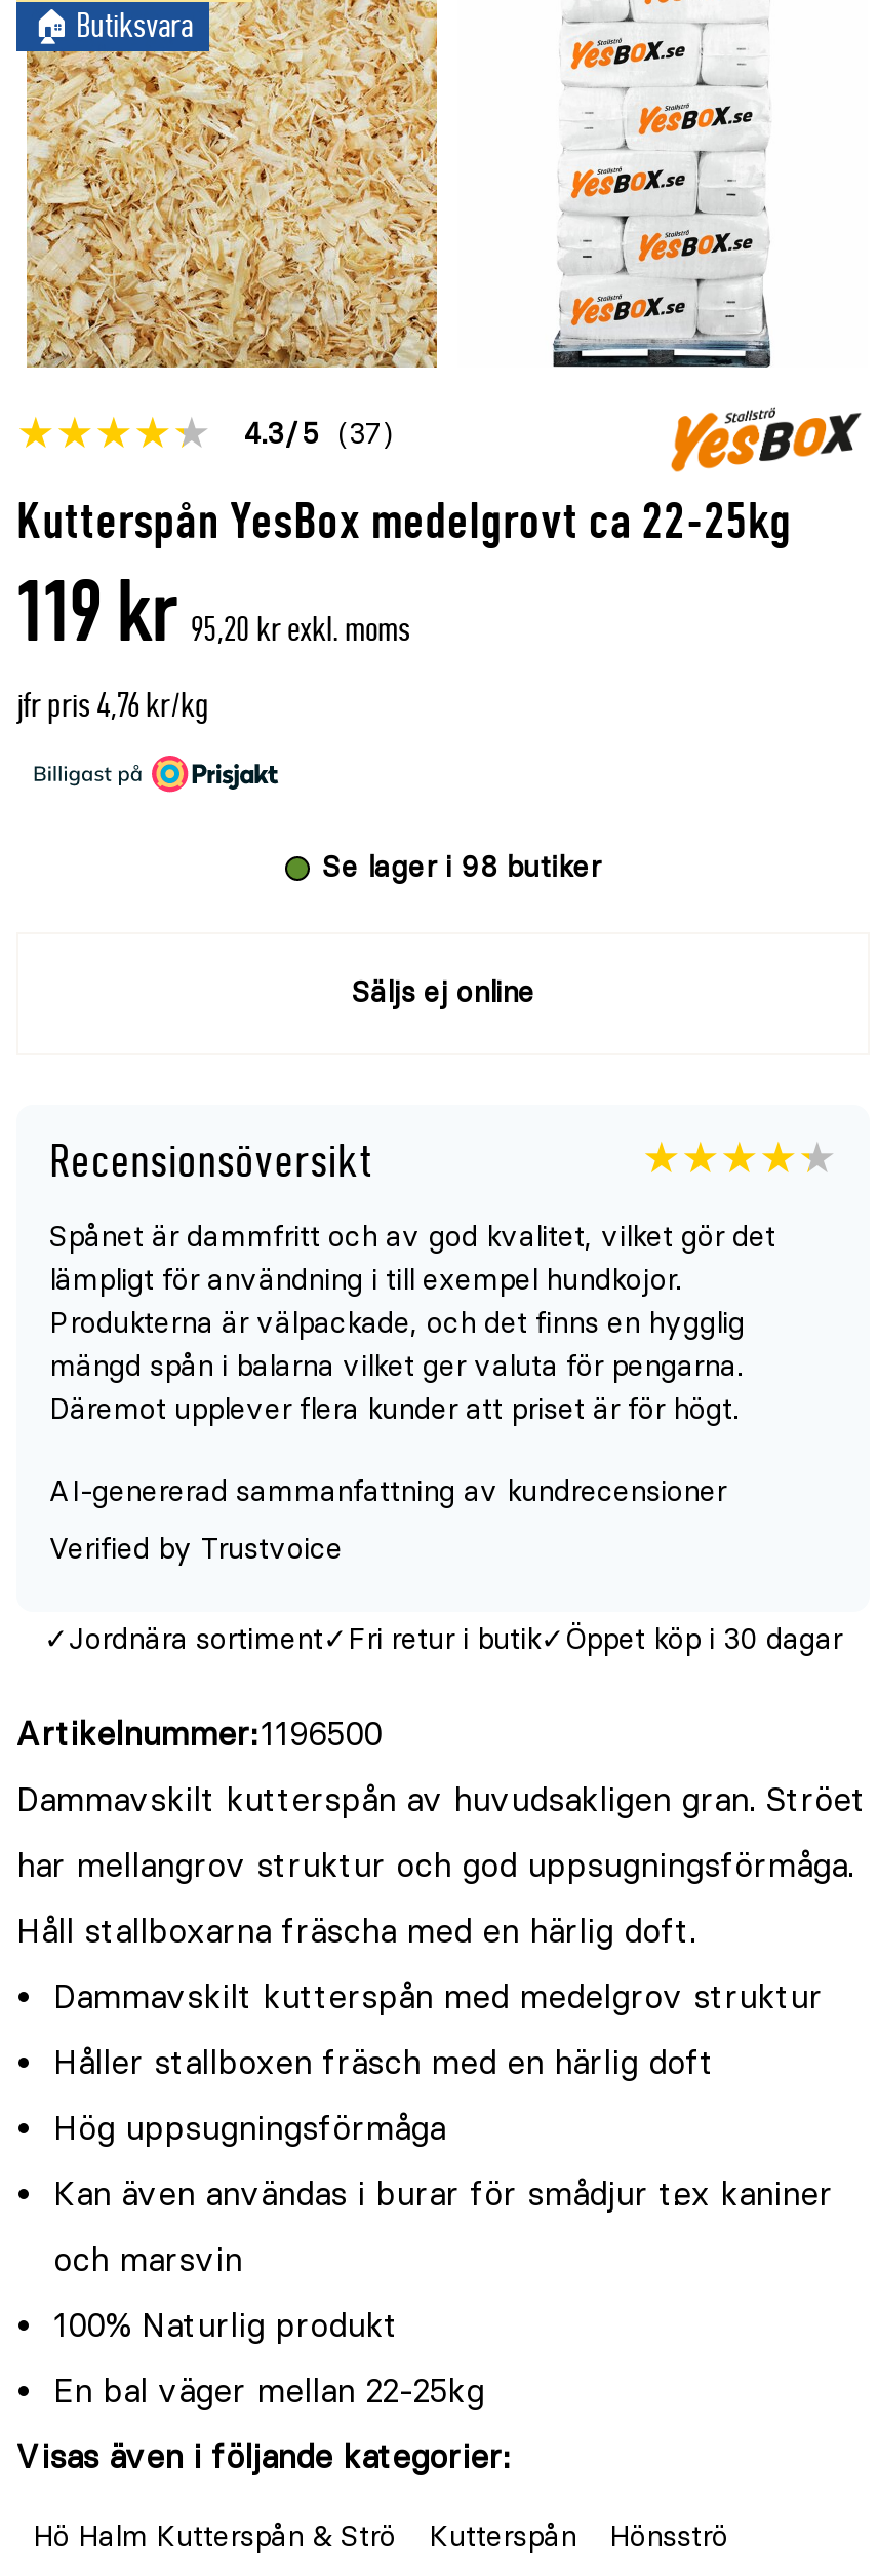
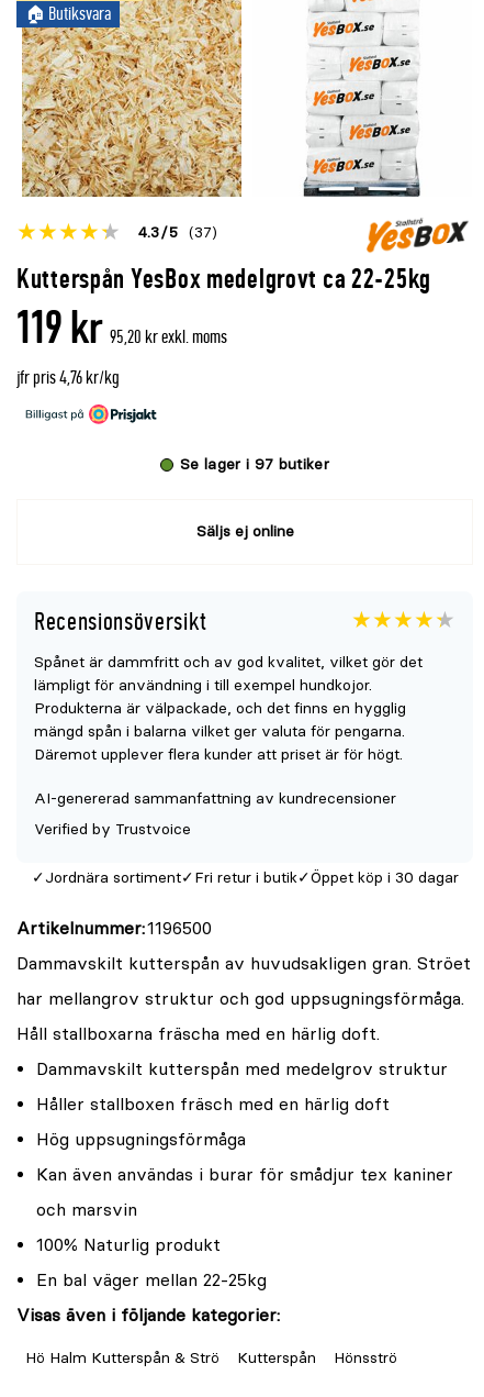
[322,850,601,885] Se lager i 98 butiker -> [180,455,329,474] Se lager i 97 butiker

